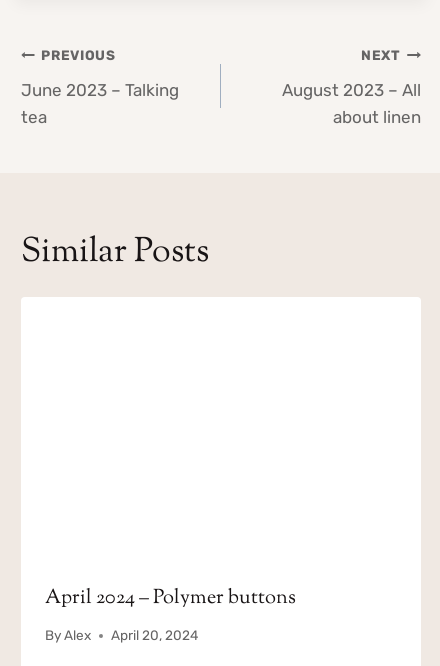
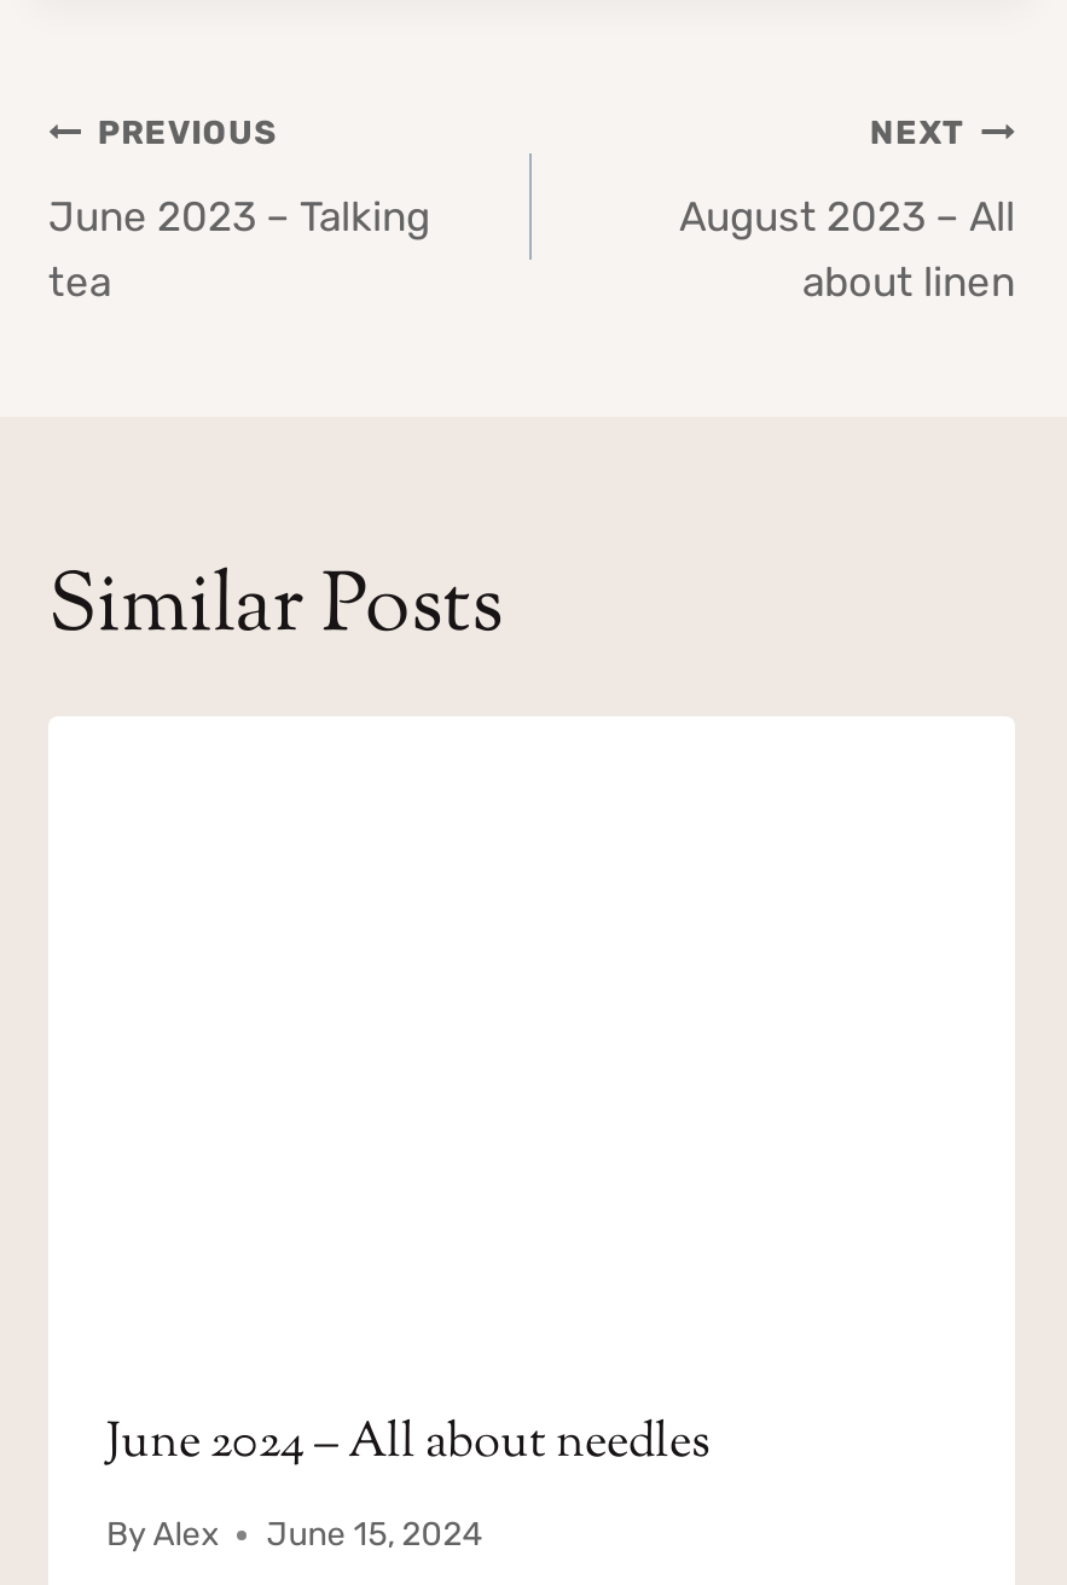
[45,584,296,613] April 2024 – Polymer buttons -> [106,1411,711,1481] June 2024 – All about needles
[45,627,198,643] By Alex April 20, 2024 -> [106,1514,481,1552] By Alex June 15, 2024

